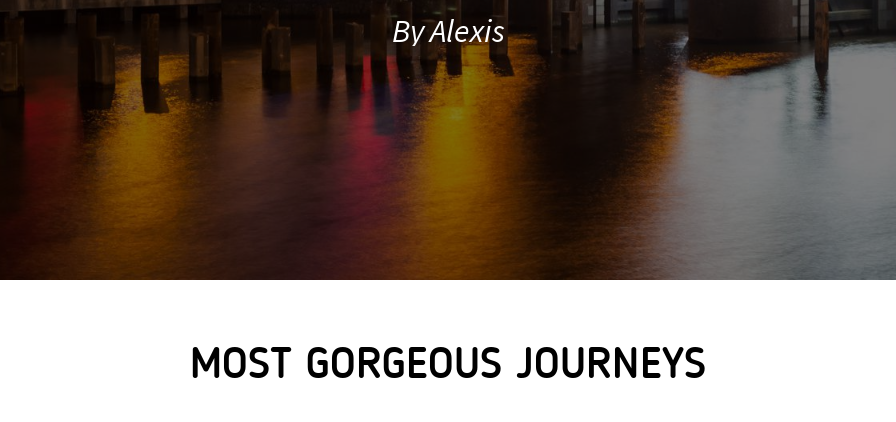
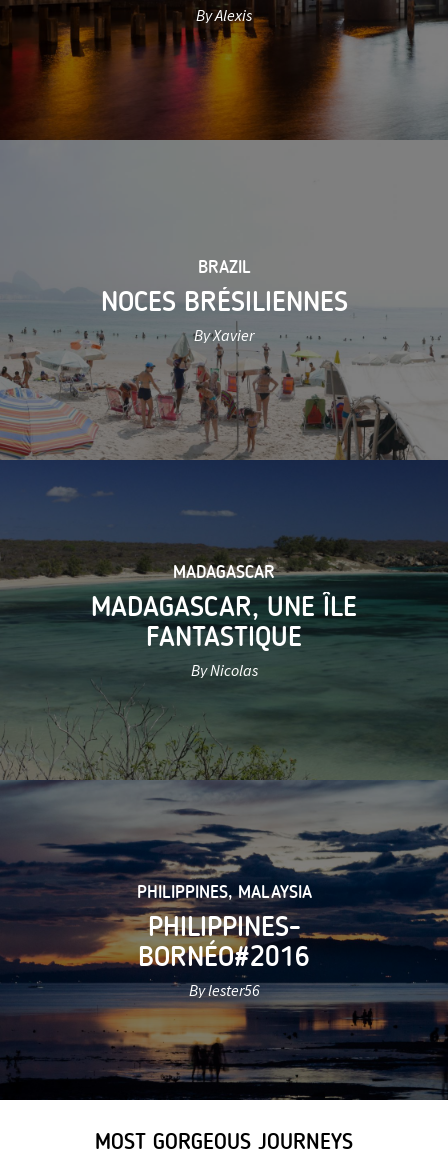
none -> [3,140,445,1101] [image] | BRAZIL | NOCES BRÉSILIENNES | By Xavier
none -> [91,561,357,680] MADAGASCAR | MADAGASCAR, UNE ÎLE | FANTASTIQUE | By Nicolas
none -> [136,881,311,1000] PHILIPPINES, MALAYSIA | PHILIPPINES- | BORNÉO#2016 | By lester56

